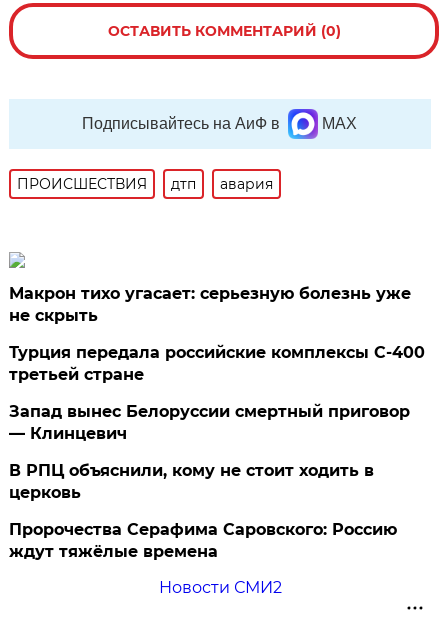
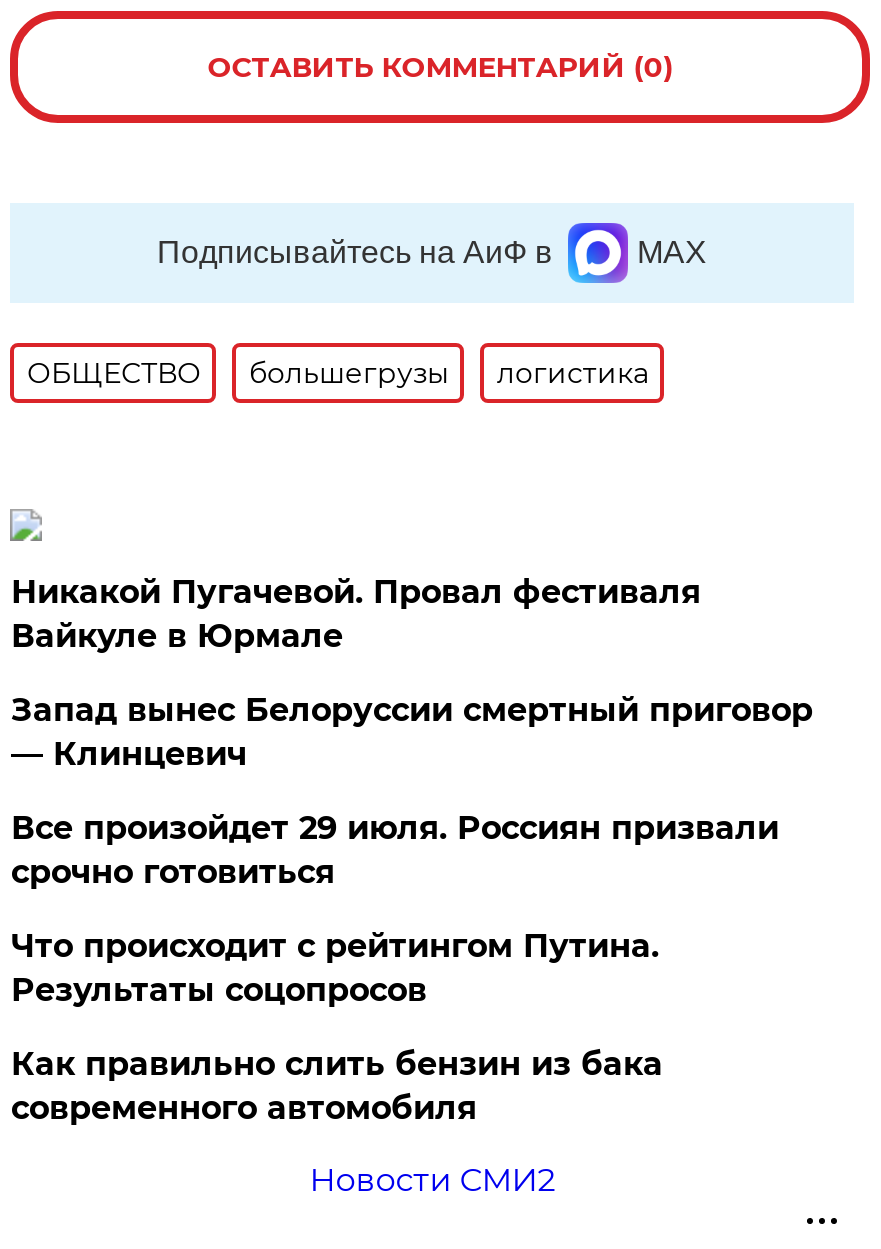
[17,175,273,193] ПРОИСШЕСТВИЯ | дтп | авария -> [27,355,649,391] ОБЩЕСТВО | большегрузы | логистика
[9,284,425,384] Макрон тихо угасает: серьезную болезнь уже | не скрыть | Турция передала российские комплексы С-400 | третьей стране -> [11,573,701,655] Никакой Пугачевой. Провал фестиваля | Вайкуле в Юрмале
moved [9,402,410,443] -> [11,691,813,773]: Запад вынес Белоруссии смертный приговор | — Клинцевич
[9,461,397,561] В РПЦ объяснили, кому не стоит ходить в | церковь | Пророчества Серафима Саровского: Россию | ждут тяжёлые времена -> [11,809,779,1127] Все произойдет 29 июля. Россиян призвали | срочно готовиться | Что происходит с рейтингом Путина. | Результаты соцопросов | Как правильно слить бензин из бака | современного автомобиля

